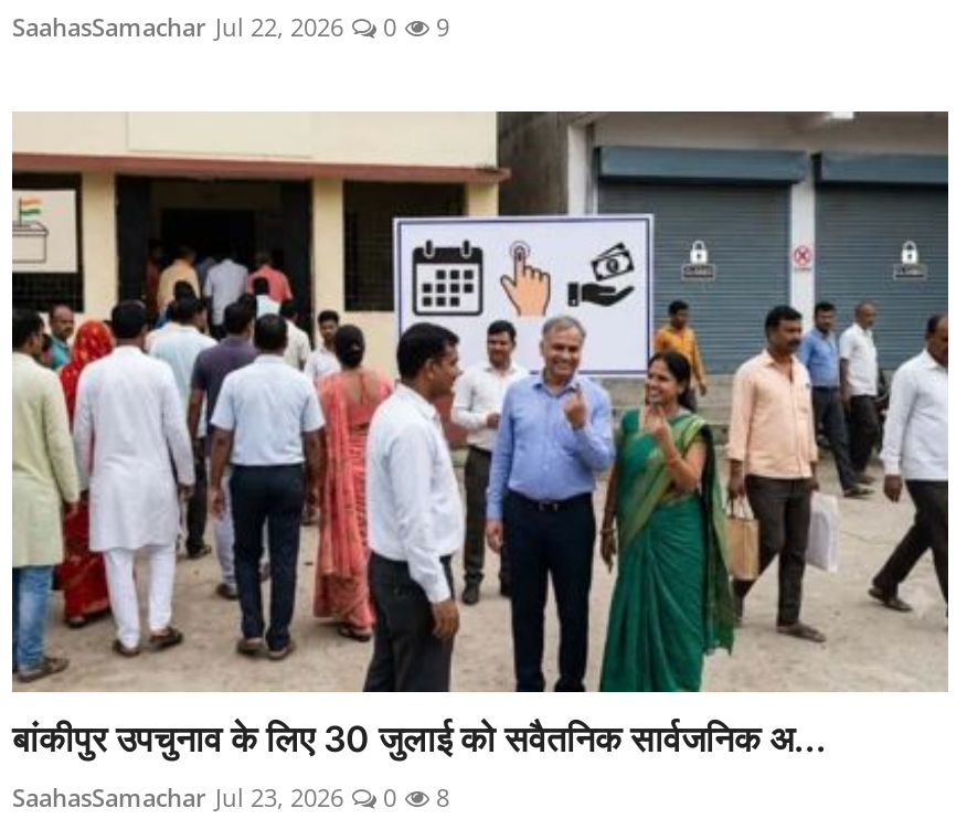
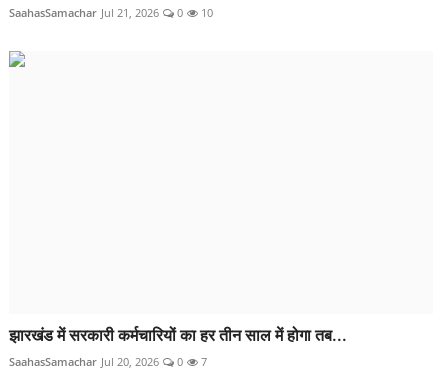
[12,11,343,44] SaahasSamachar Jul 22, 2026 -> [9,5,159,20] SaahasSamachar Jul 21, 2026
[429,11,449,44] 9 -> [198,5,213,20] 10
[10,109,950,694] [image] -> none
[12,716,827,813] बांकीपुर उपचुनाव के लिए 30 जुलाई को सवैतनिक सार्वजनिक अ... | SaahasSamachar Jul 23, 2026 -> [9,325,347,369] झारखंड में सरकारी कर्मचारियों का हर तीन साल में होगा तब... | SaahasSamachar Jul 20, 2026
[429,780,449,813] 8 -> [198,354,207,369] 7

